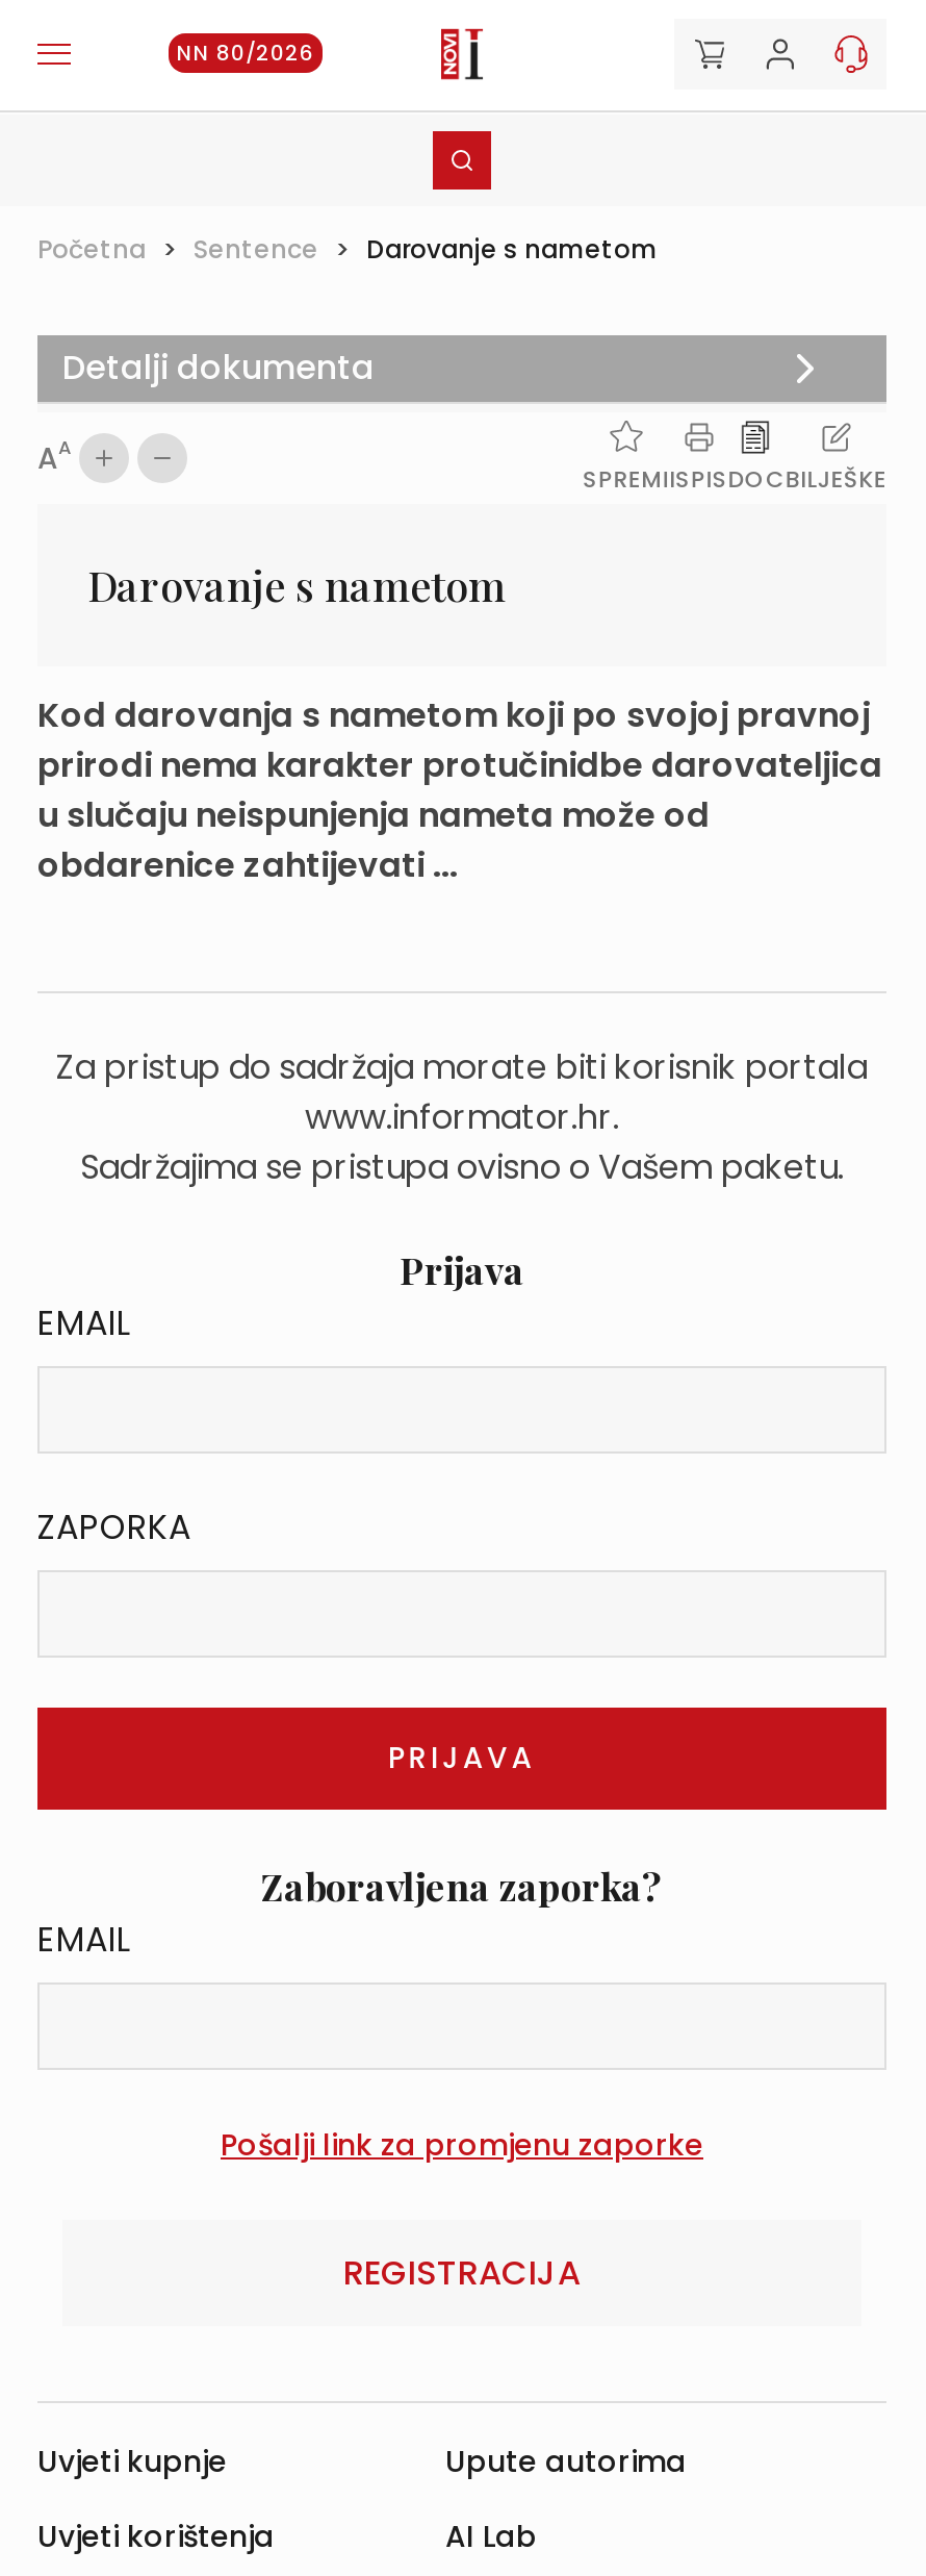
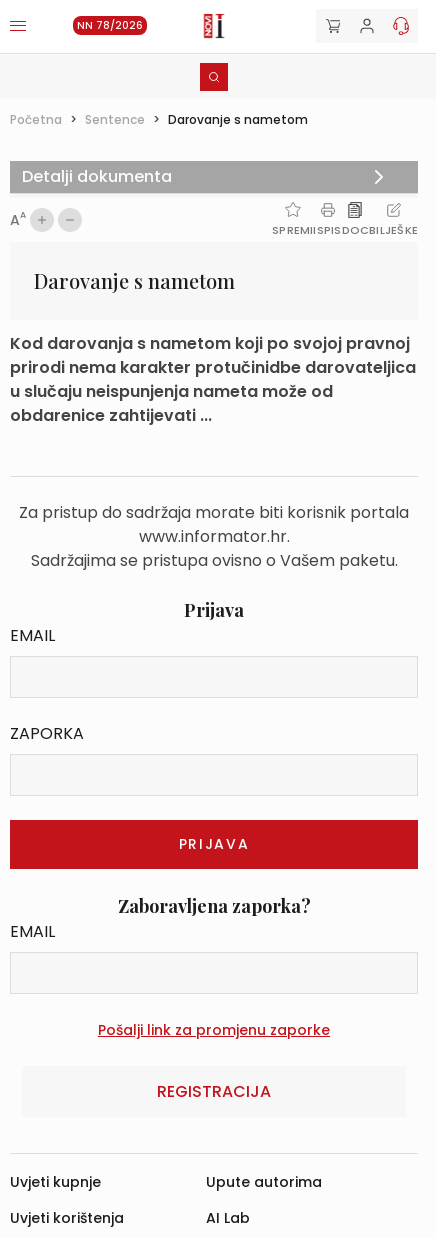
[177,37,314,69] NN 80/2026 -> [77,18,143,33] NN 78/2026

